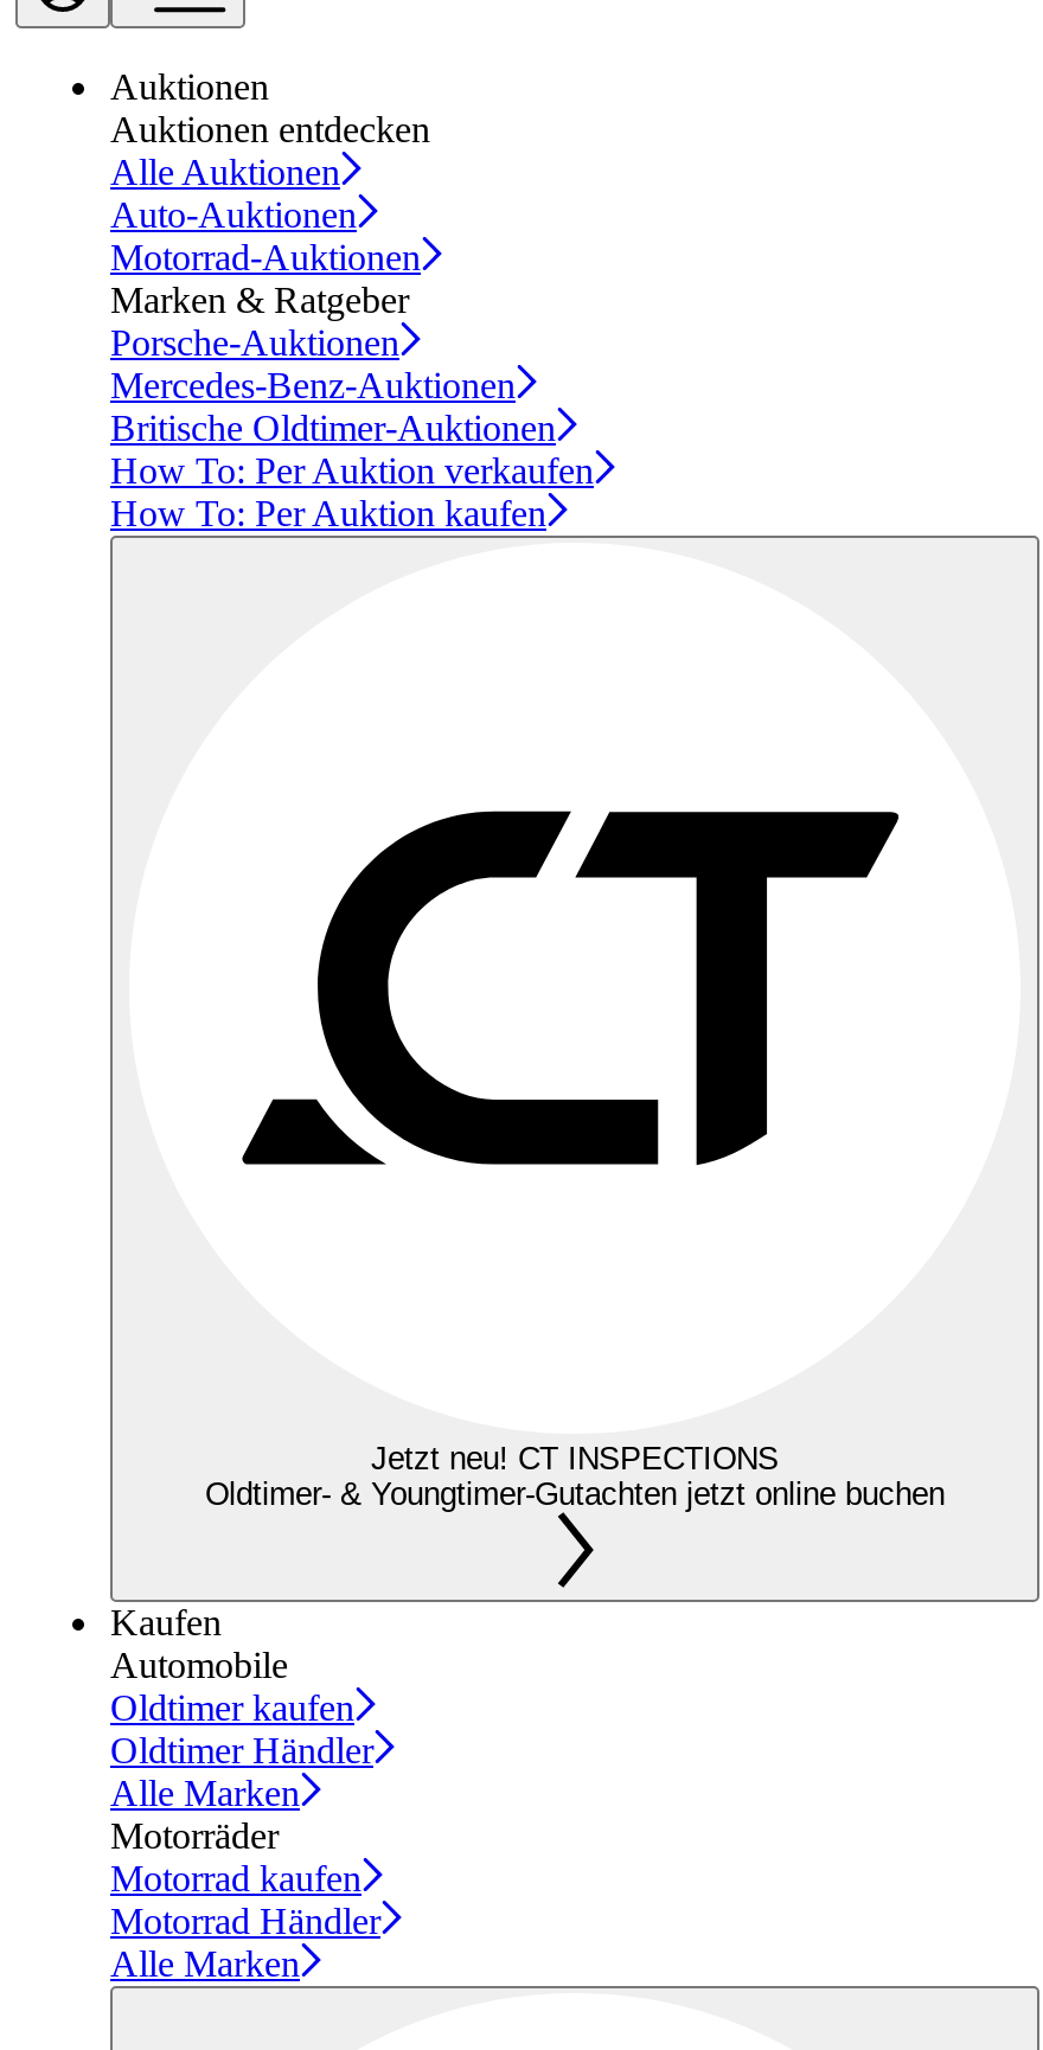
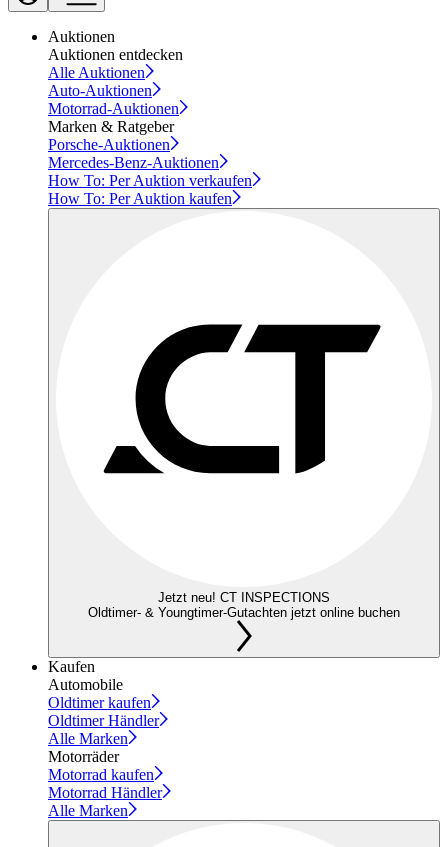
[110,408,556,448] Britische Oldtimer-Auktionen -> none

